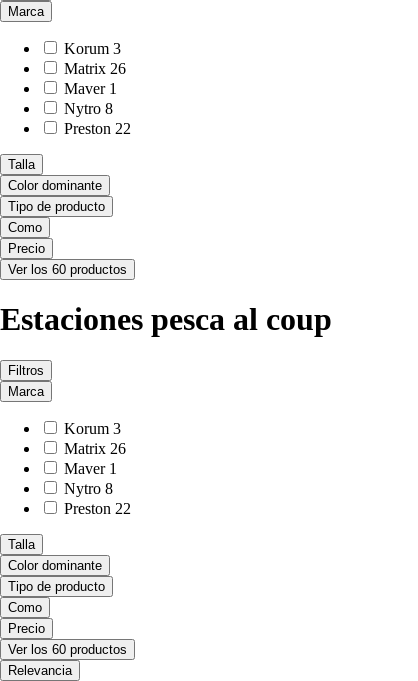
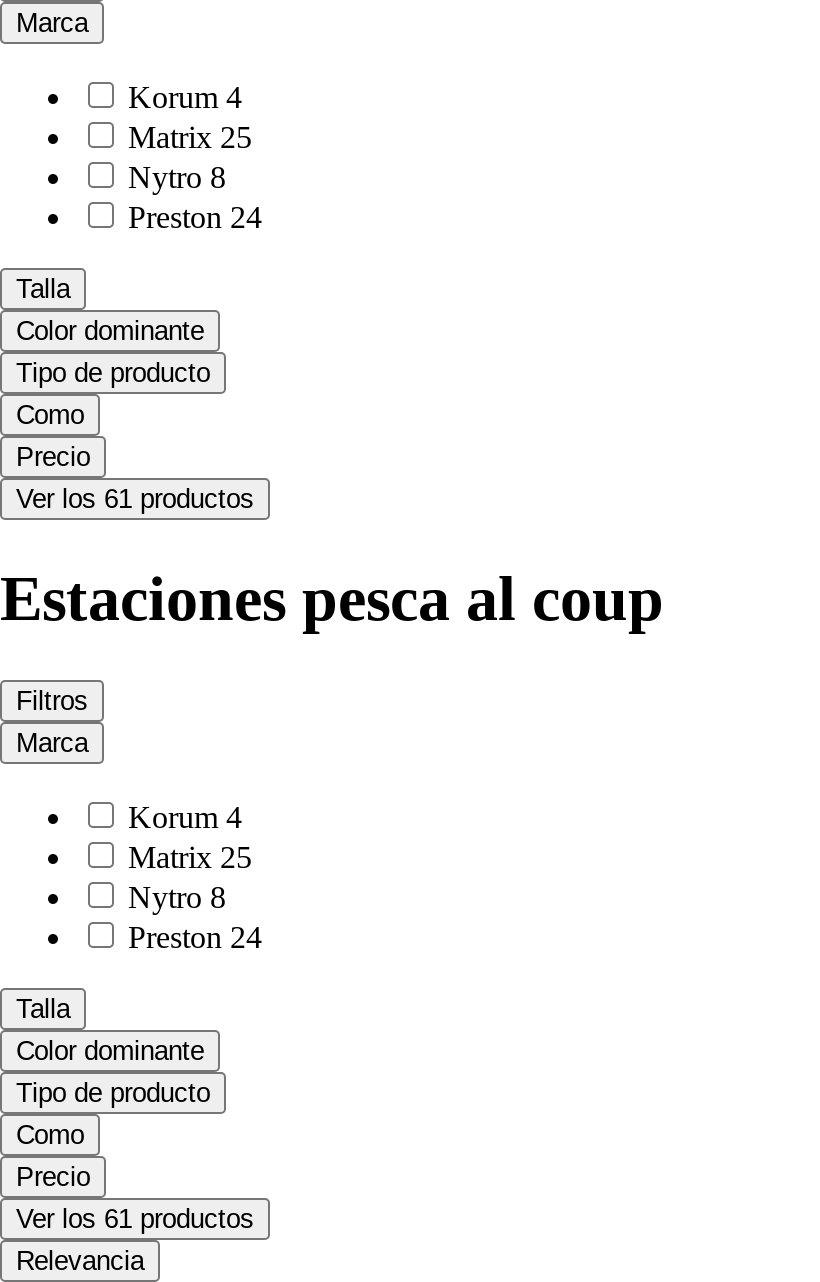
[64,40,126,97] Korum 3 | Matrix 26 | Maver 1 -> [128,80,252,154] Korum 4 | Matrix 25
[64,120,131,137] Preston 22 -> [128,200,262,234] Preston 24
[8,262,127,277] Ver los 60 productos -> [16,484,254,514] Ver los 61 productos
[64,420,126,477] Korum 3 | Matrix 26 | Maver 1 -> [128,800,252,874] Korum 4 | Matrix 25
[64,500,131,517] Preston 22 -> [128,920,262,954] Preston 24
[8,642,127,657] Ver los 60 productos -> [16,1204,254,1234] Ver los 61 productos

